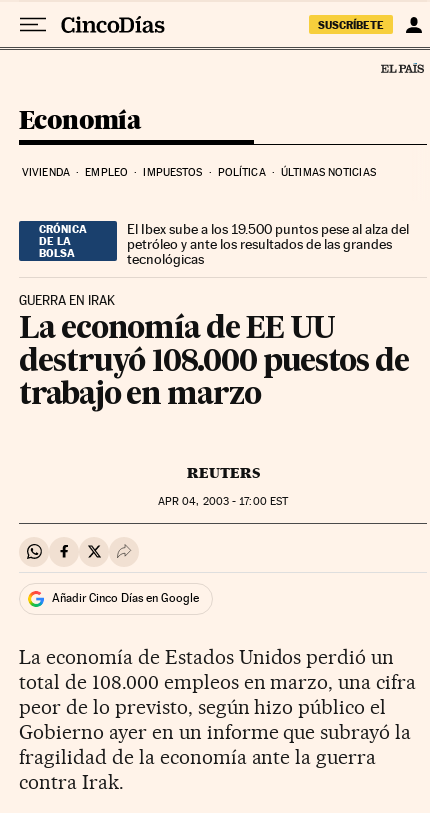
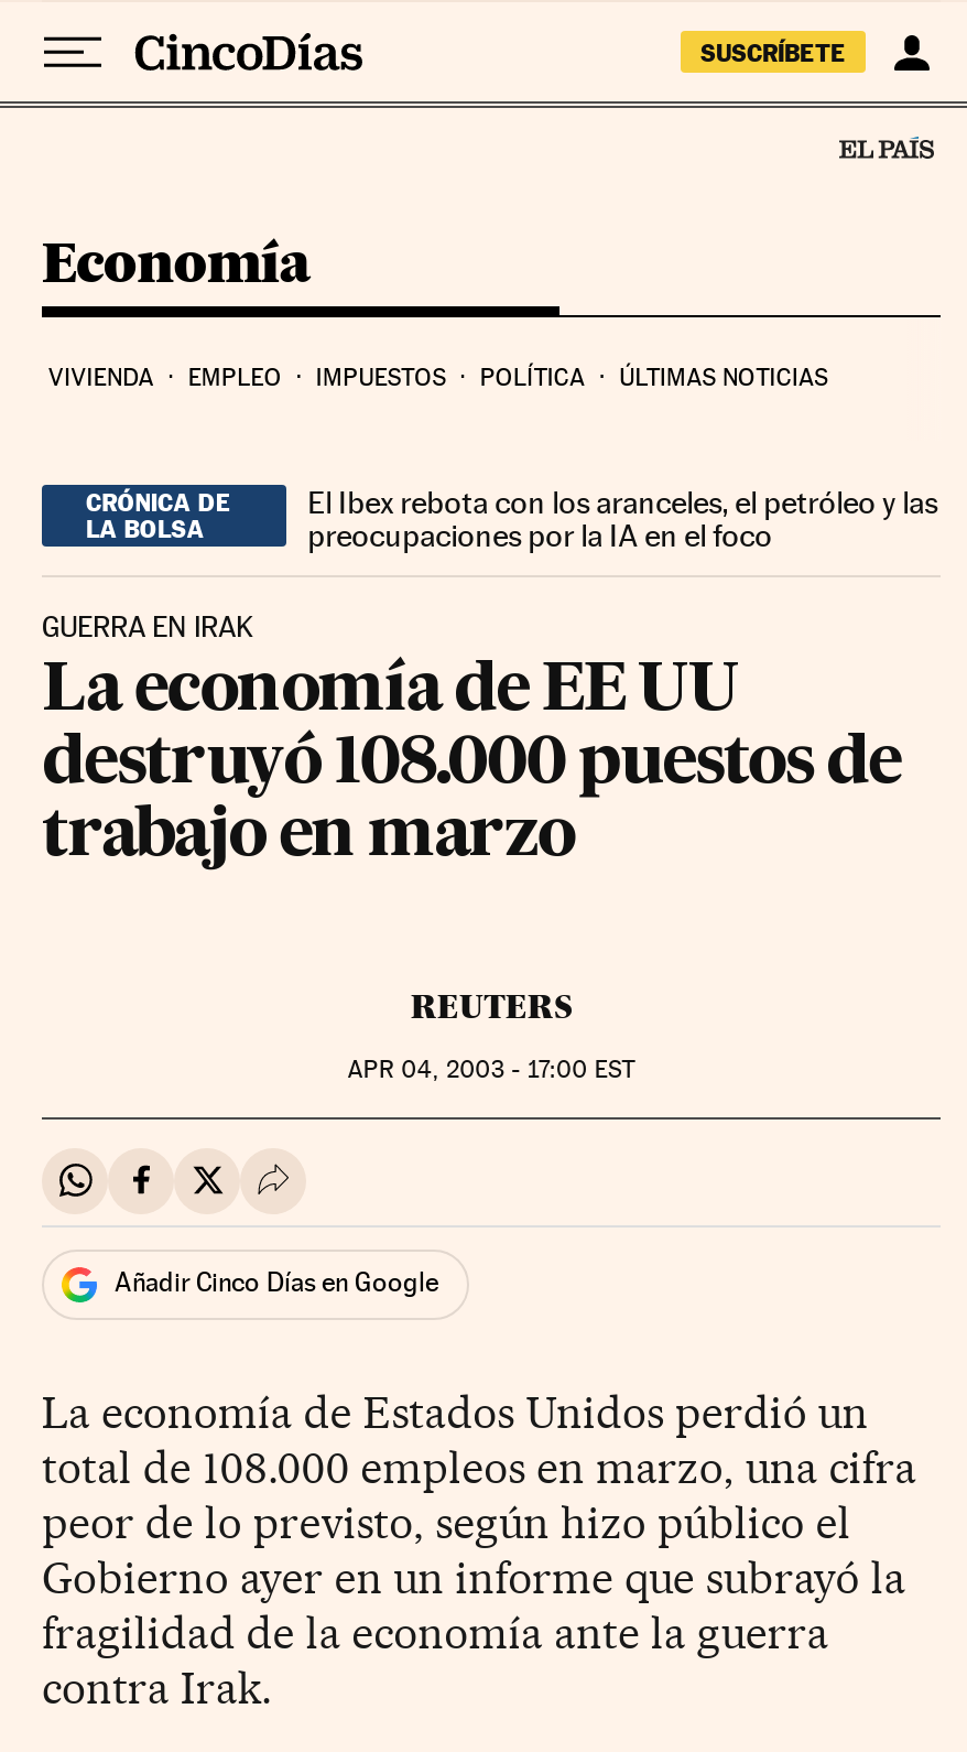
[127,221,409,267] El Ibex sube a los 19.500 puntos pese al alza del | petróleo y ante los resultados de las grandes | tecnológicas -> [308,484,937,552] El Ibex rebota con los aranceles, el petróleo y las | preocupaciones por la IA en el foco

